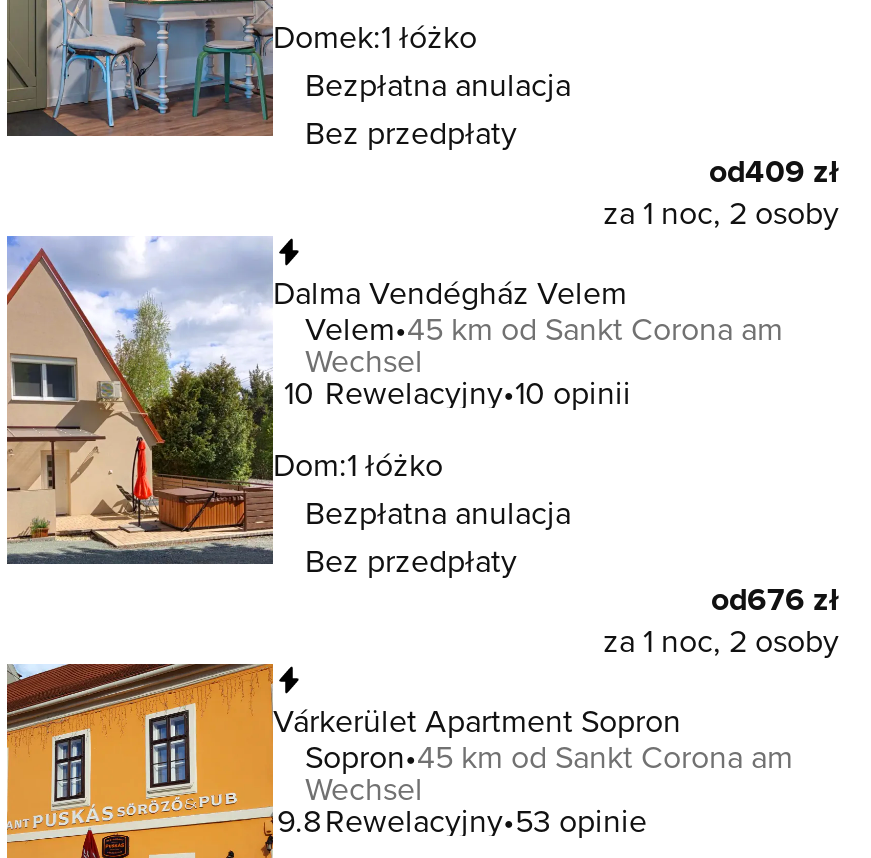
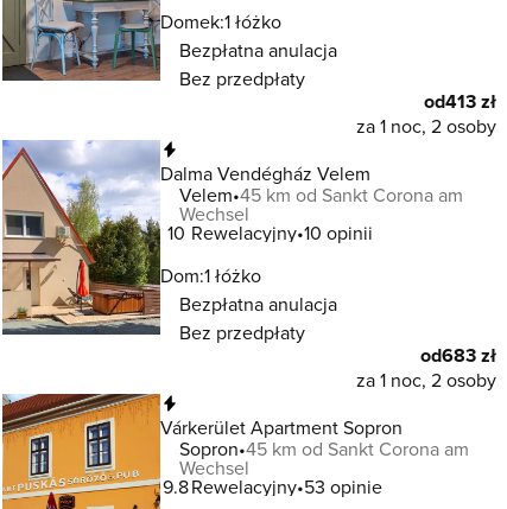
[709,148,839,194] od409 zł -> [424,88,496,115] od413 zł
[711,576,839,622] od676 zł -> [420,342,496,369] od683 zł

